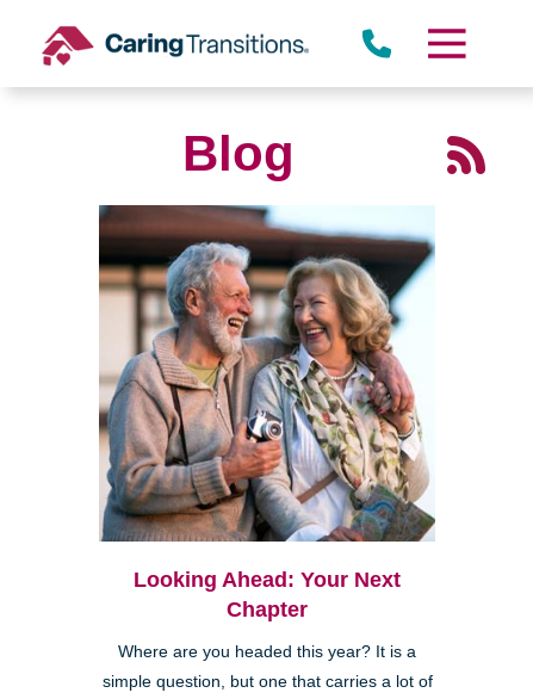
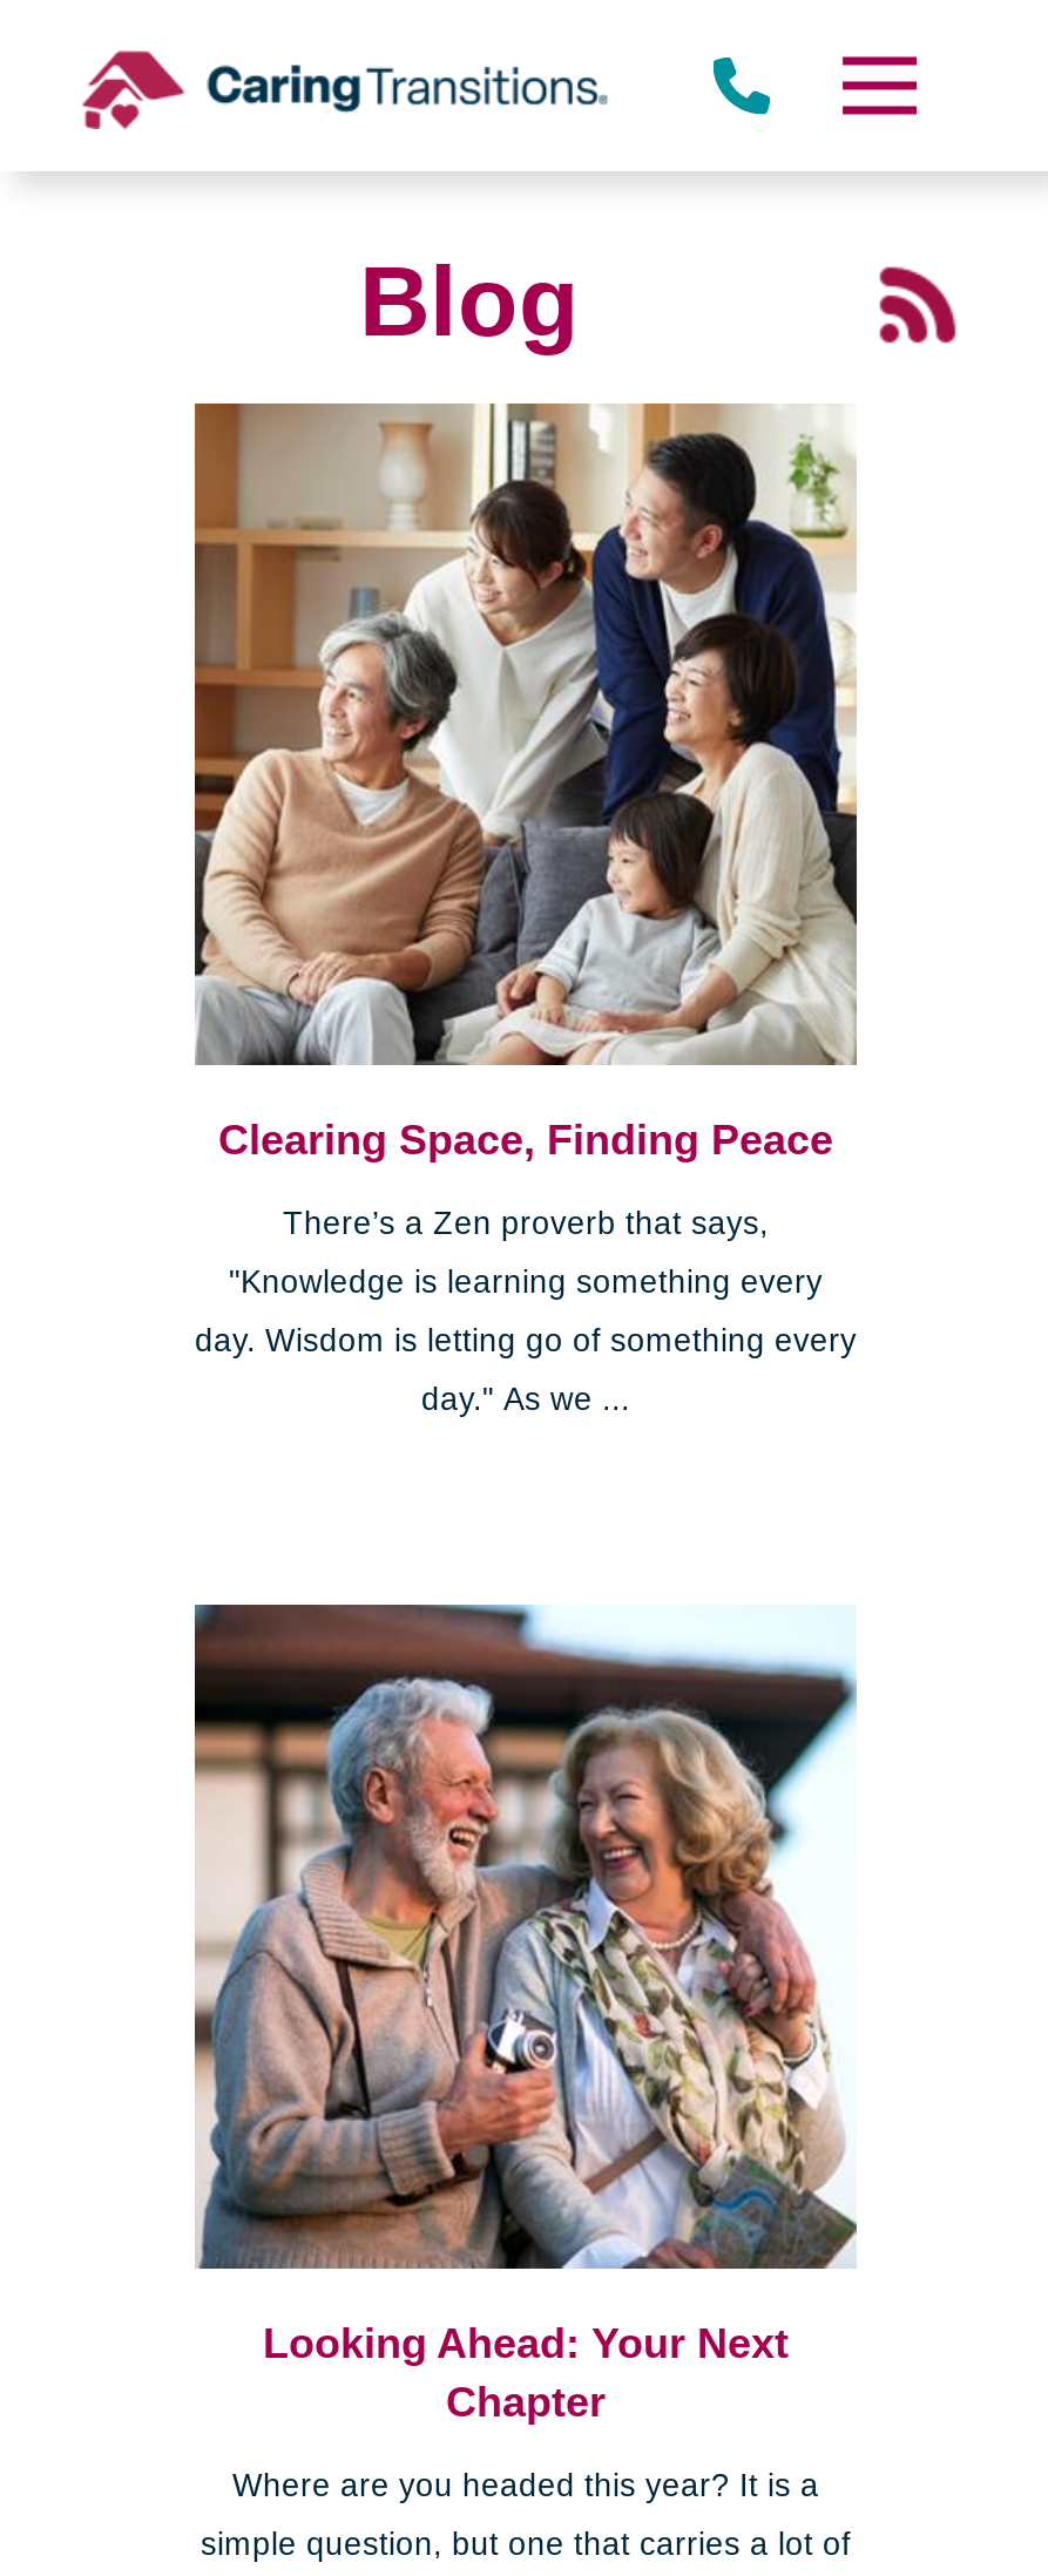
none -> [192,401,859,1418] [image] | Clearing Space, Finding Peace | There’s a Zen proverb that says, | "Knowledge is learning something every | day. Wisdom is letting go of something every | day." As we ...

